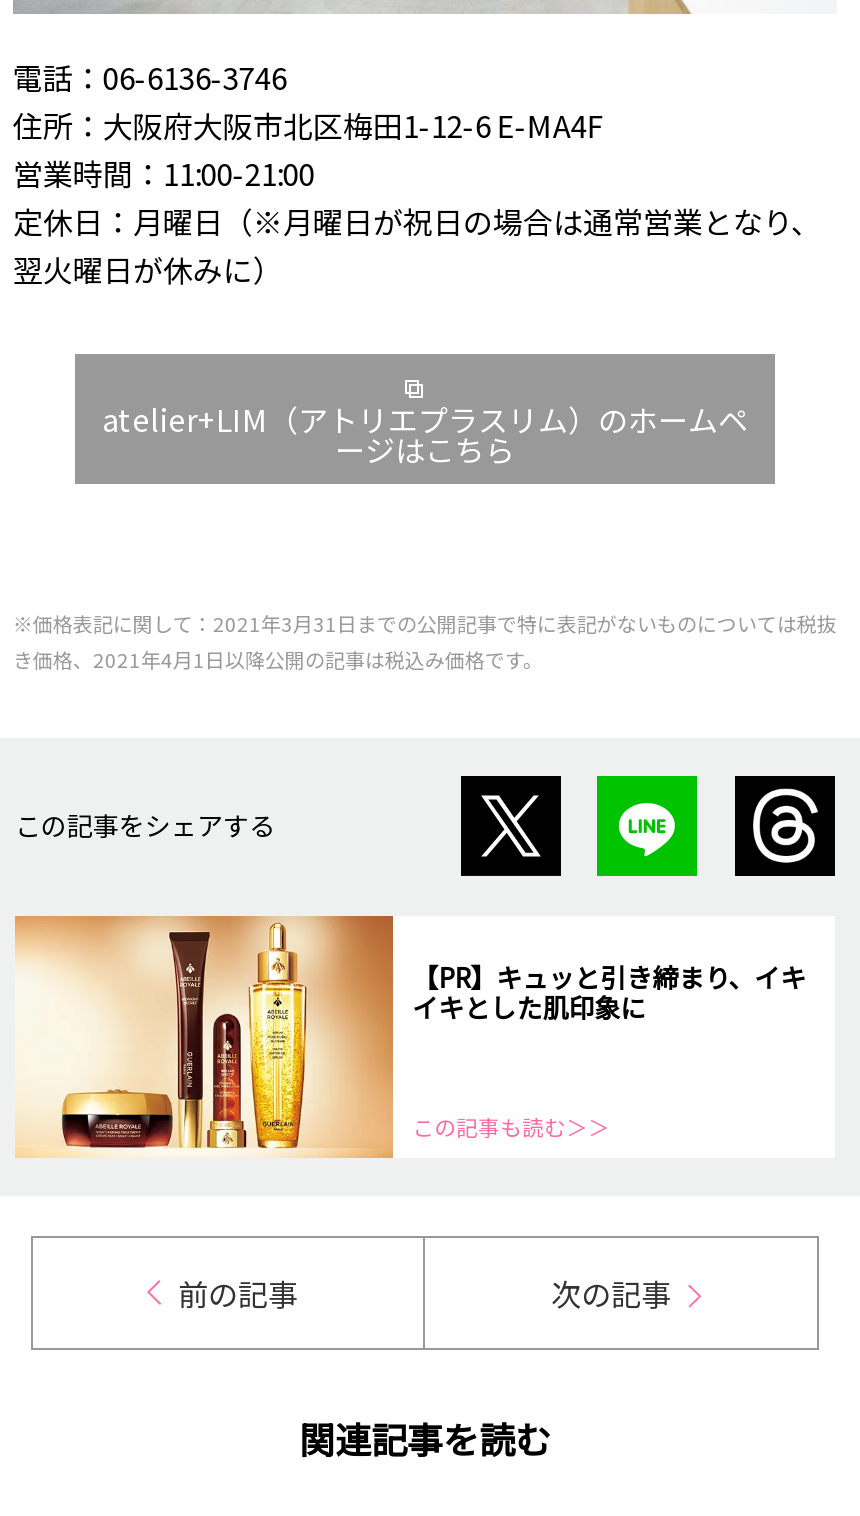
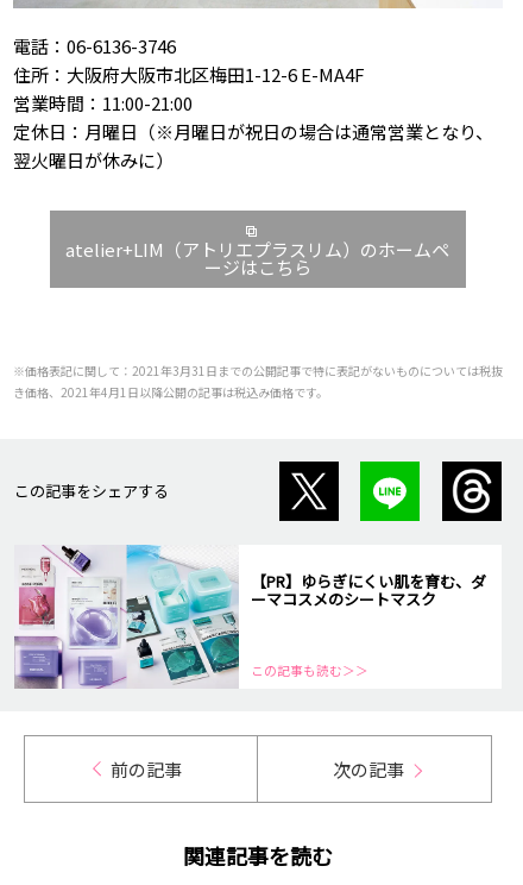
[13,914,806,1158] [image] | 【PR】キュッと引き締まり、イキ | イキとした肌印象に -> [13,544,486,690] [image] | 【PR】ゆらぎにくい肌を育む、ダ | ーマコスメのシートマスク

